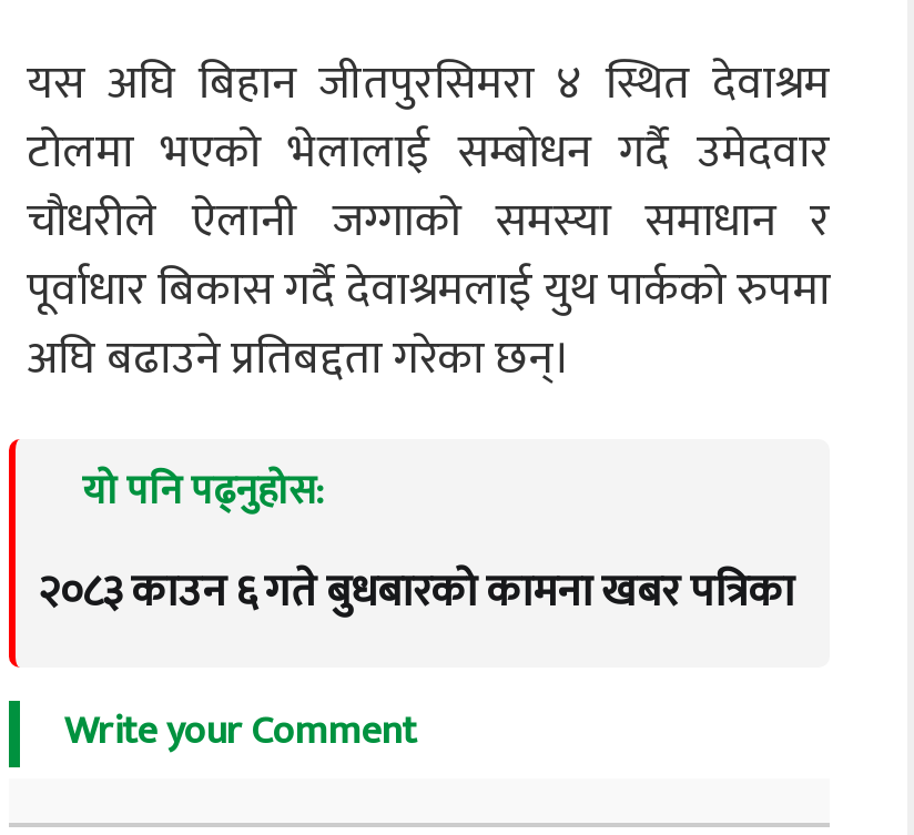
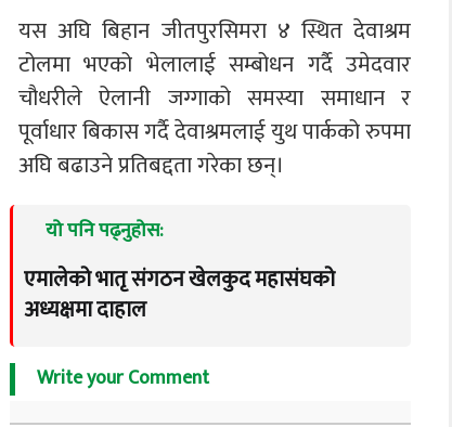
[38,555,794,630] २०८३ काउन ६ गते बुधबारको कामना खबर पत्रिका -> [24,261,335,329] एमालेको भातृ संगठन खेलकुद महासंघको | अध्यक्षमा दाहाल

